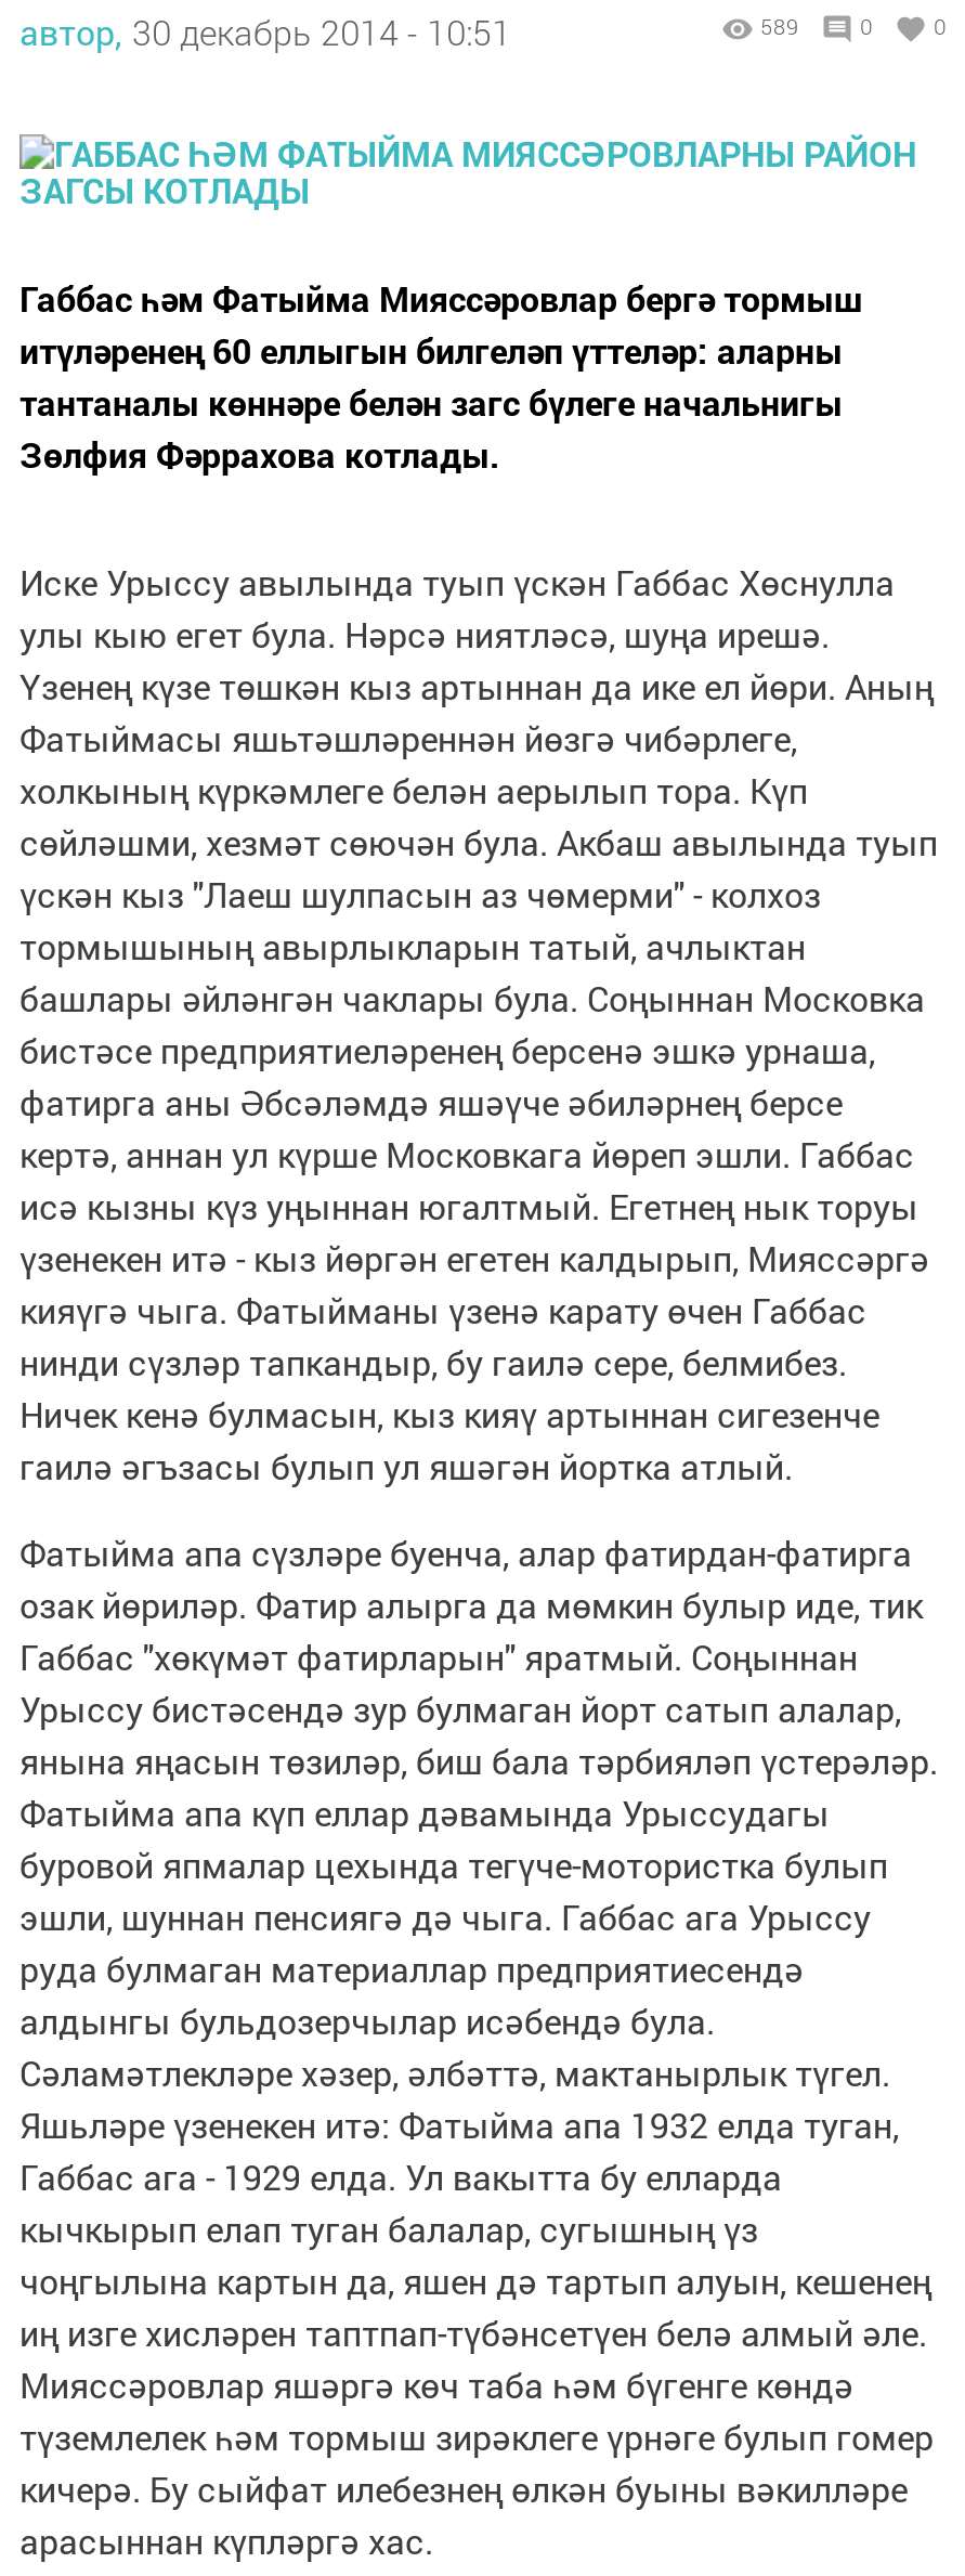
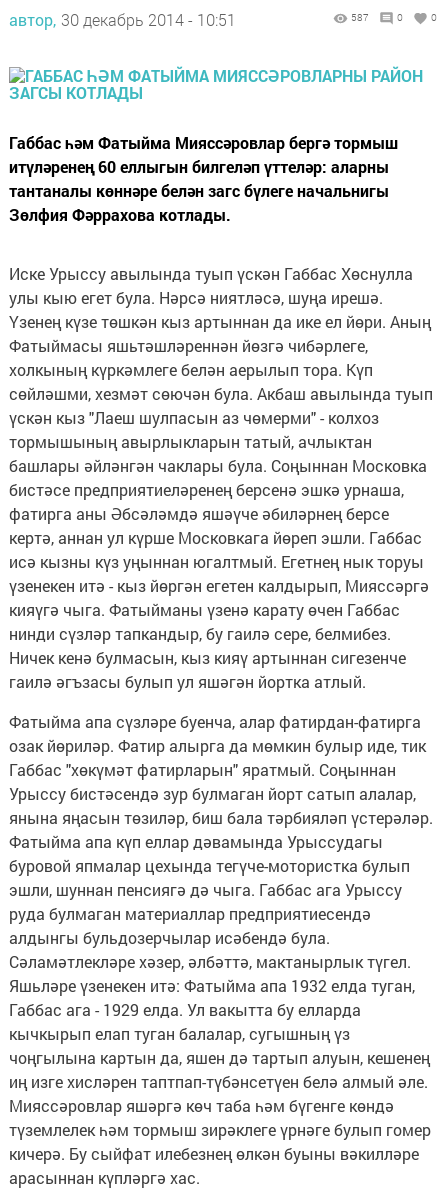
[760,14,799,42] 589 -> [351,11,369,24] 587

